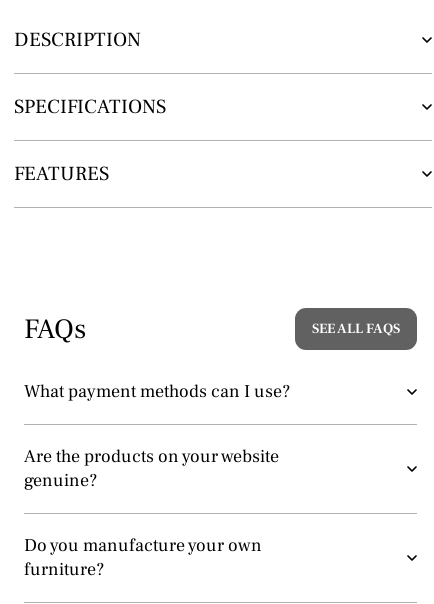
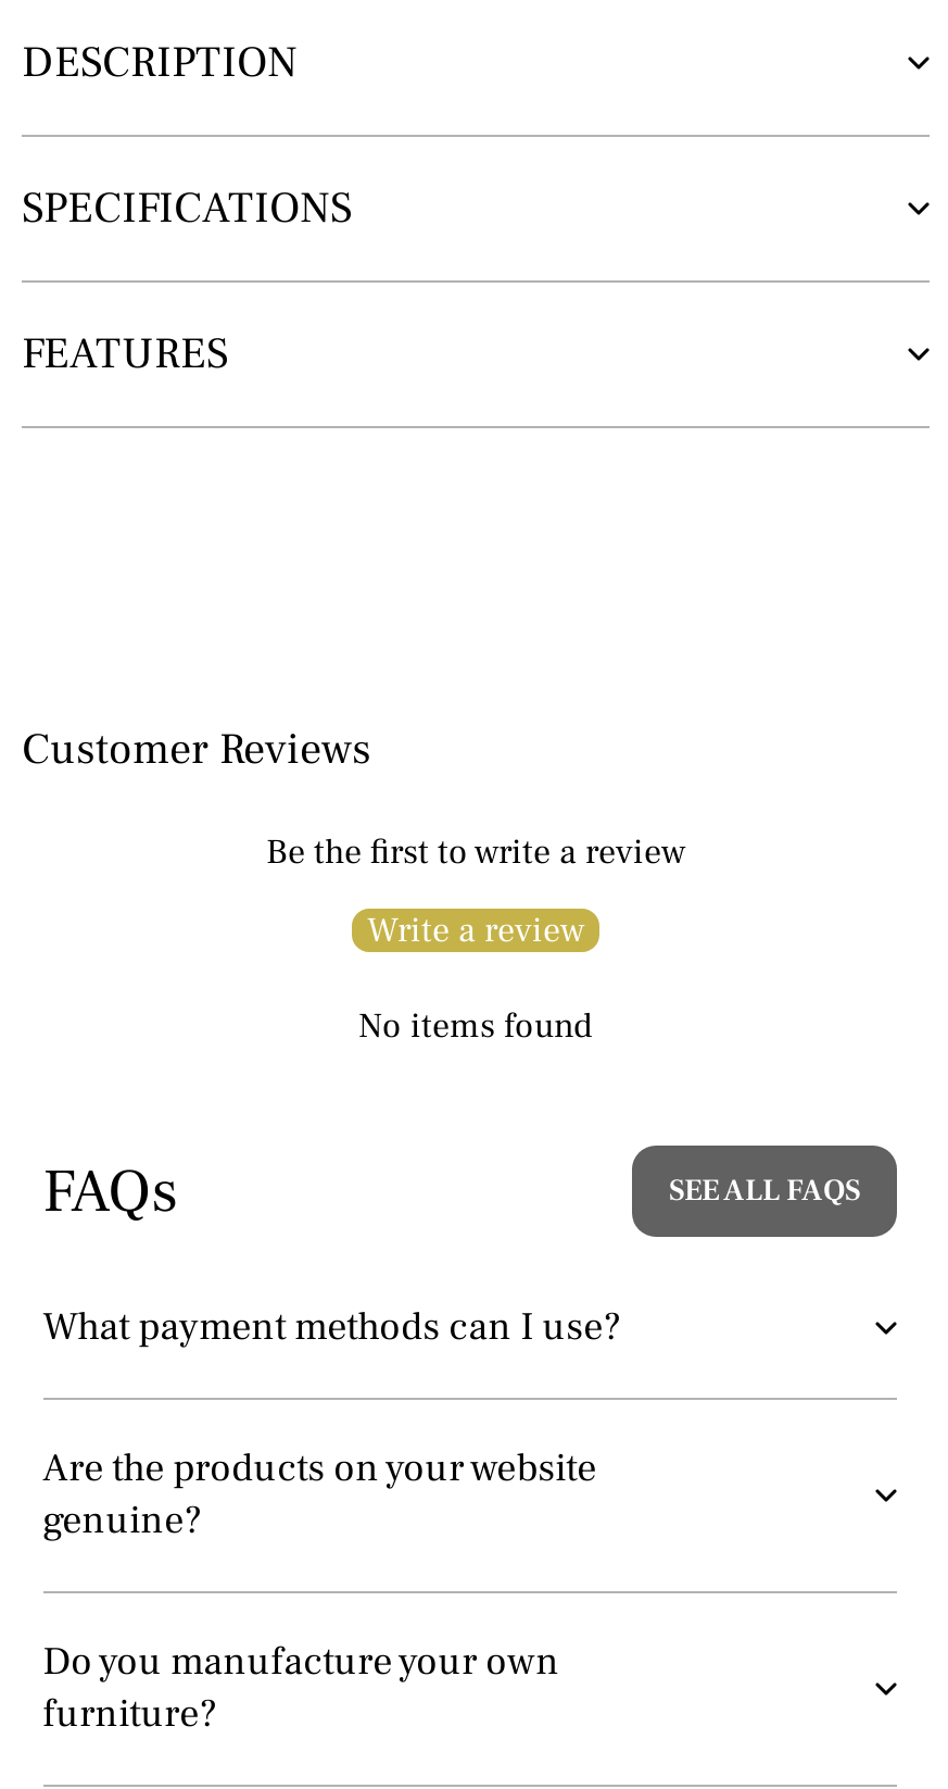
none -> [22,723,685,1049] Customer Reviews | Be the first to write a review | Write a review | No items found

